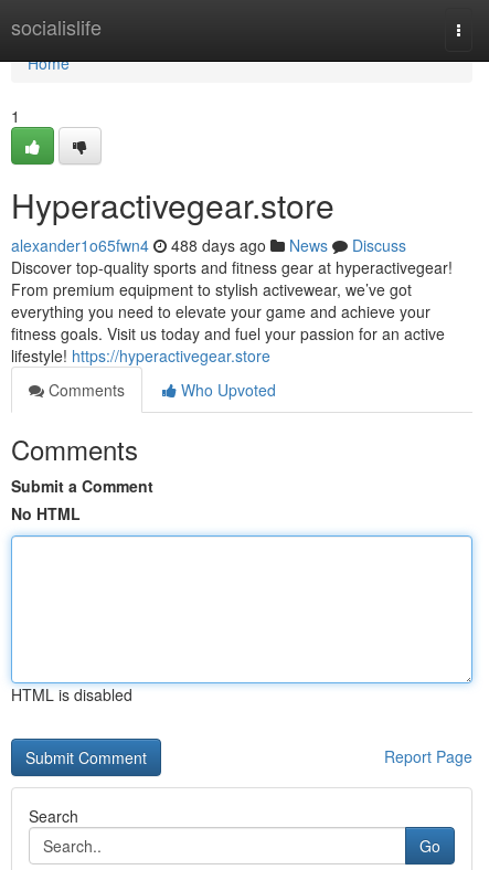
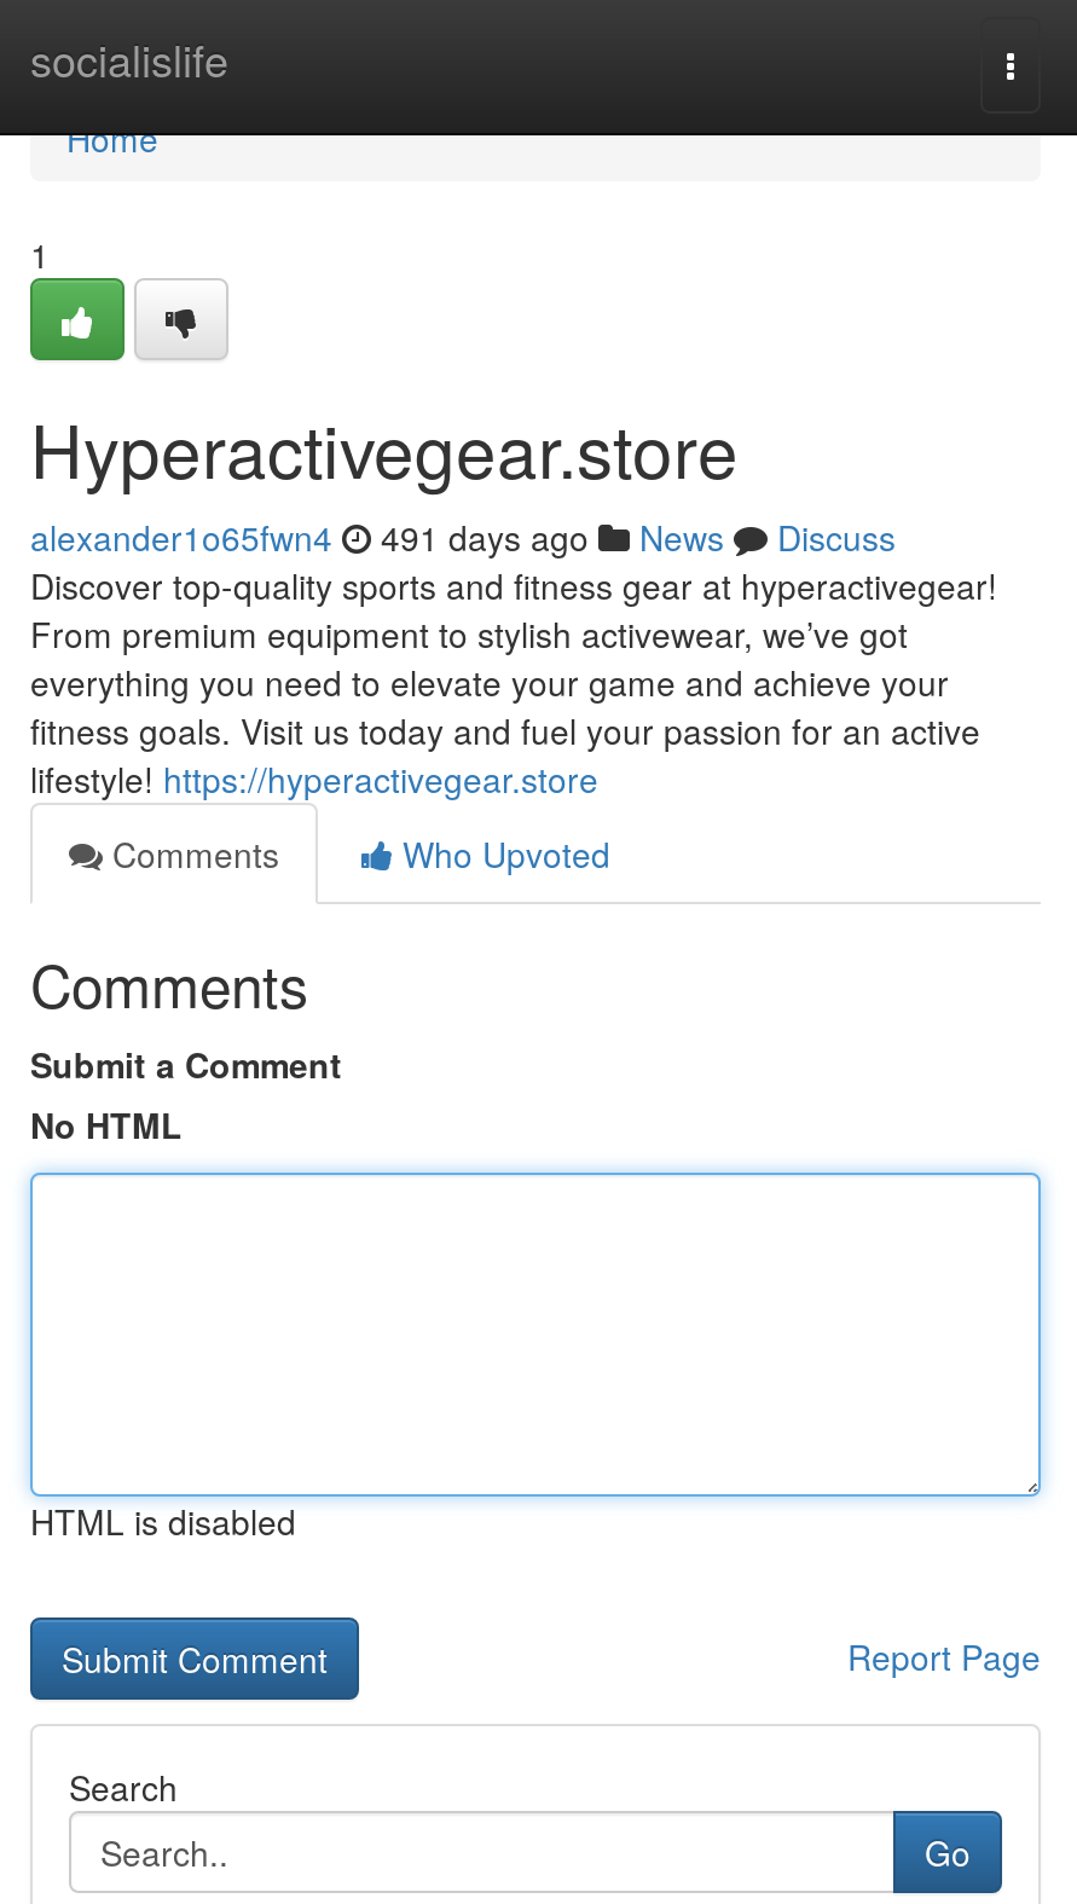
[11,234,406,256] alexander1o65fwn4 488 days ago News Discuss -> [30,513,896,561] alexander1o65fwn4 491 days ago News Discuss

